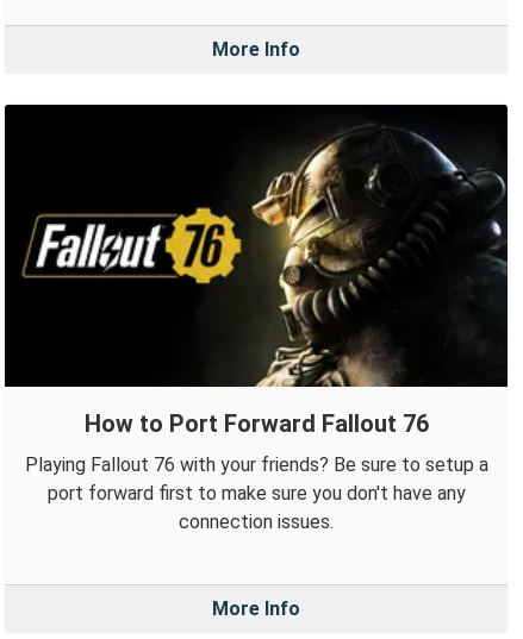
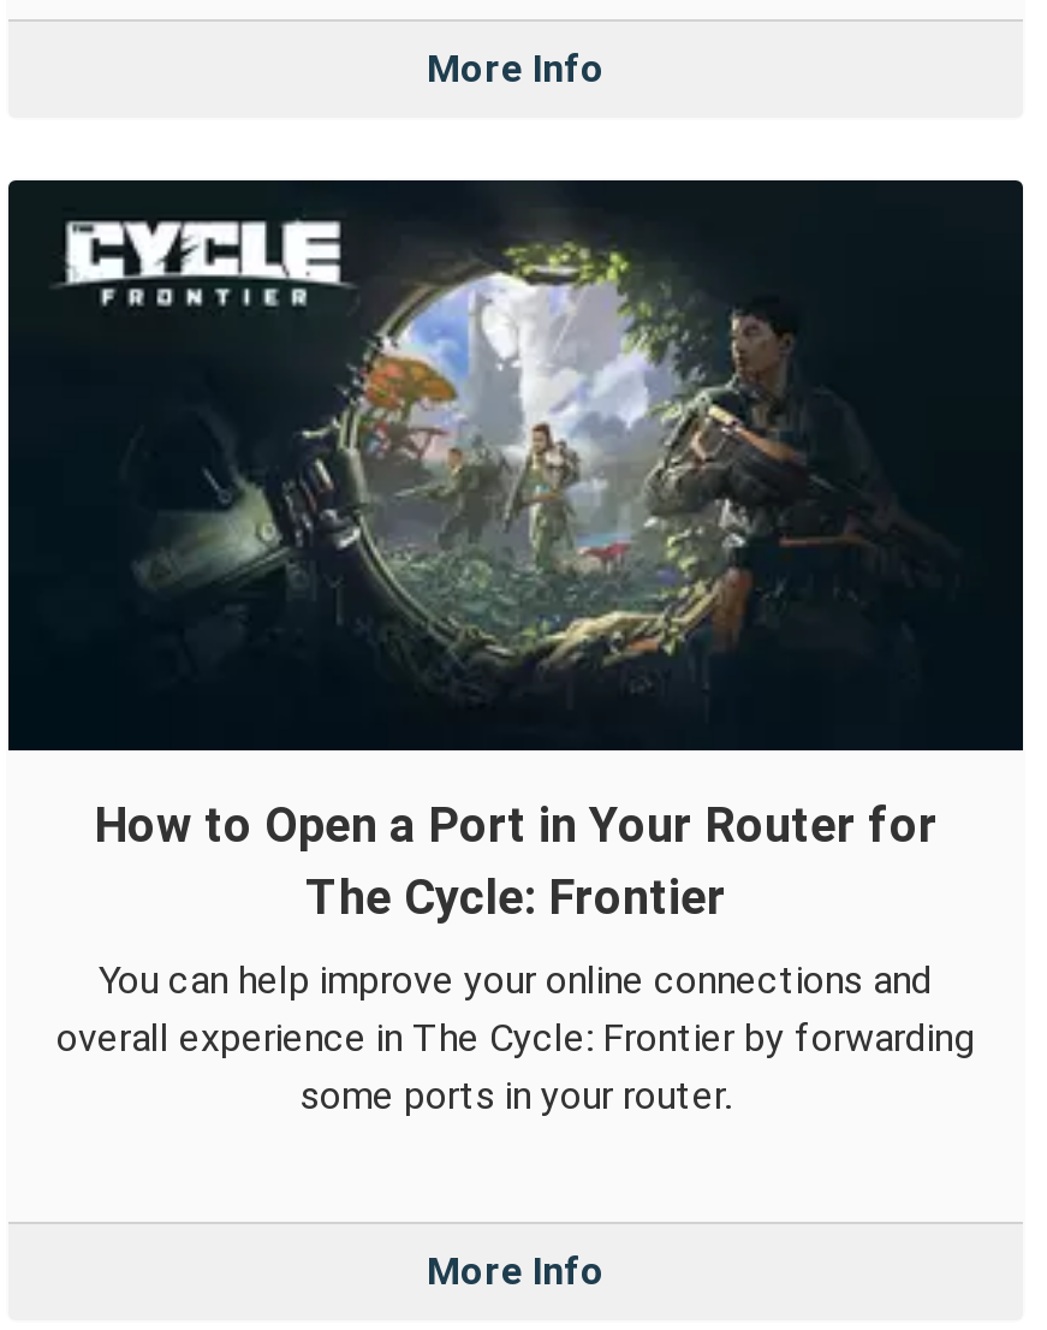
[21,107,508,438] [image] | How to Port Forward Fallout 76 -> [18,183,938,925] [image] | How to Open a Port in Your Router for | The Cycle: Frontier
[24,453,488,533] Playing Fallout 76 with your friends? Be sure to setup a | port forward first to make sure you don't have any | connection issues. -> [56,957,975,1118] You can help improve your online connections and | overall experience in The Cycle: Frontier by forwarding | some ports in your router.

